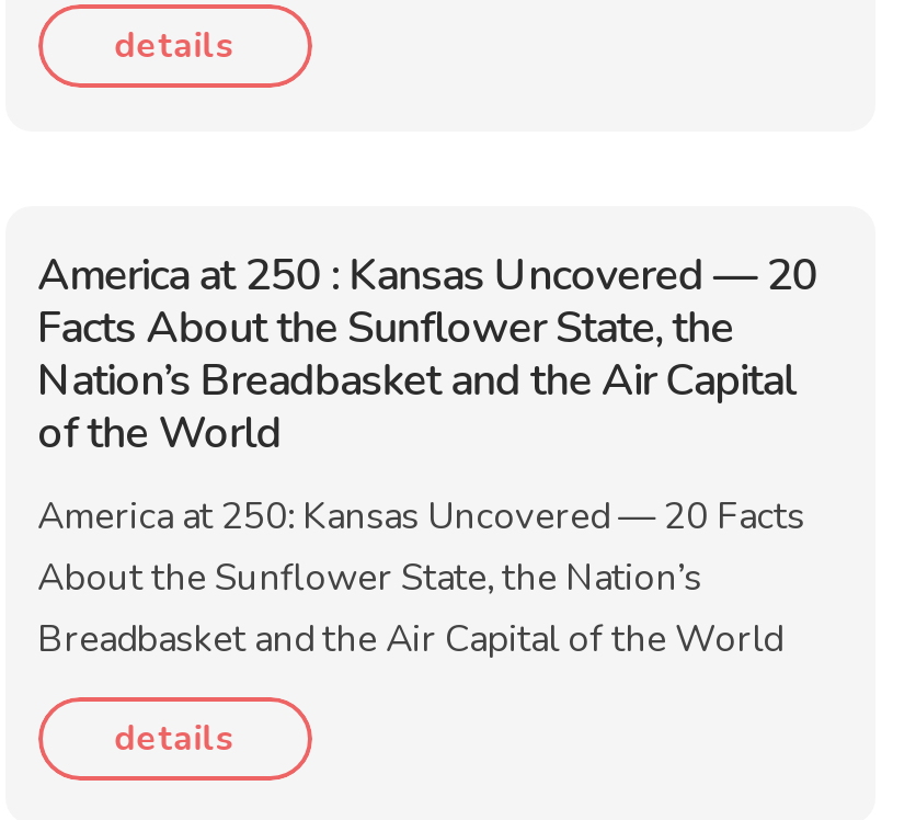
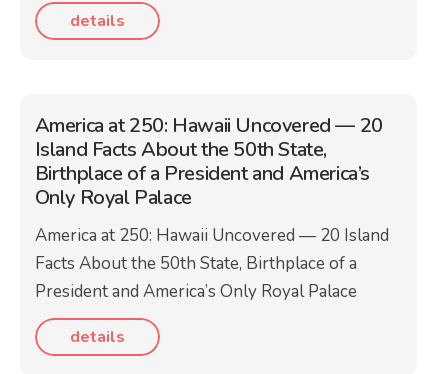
[37,246,817,463] America at 250 : Kansas Uncovered — 20 | Facts About the Sunflower State, the | Nation’s Breadbasket and the Air Capital | of the World -> [34,112,383,211] America at 250: Hawaii Uncovered — 20 | Island Facts About the 50th State, | Birthplace of a President and America’s | Only Royal Palace
[37,492,804,665] America at 250: Kansas Uncovered — 20 Facts | About the Sunflower State, the Nation’s | Breadbasket and the Air Capital of the World -> [34,224,388,303] America at 250: Hawaii Uncovered — 20 Island | Facts About the 50th State, Birthplace of a | President and America’s Only Royal Palace

